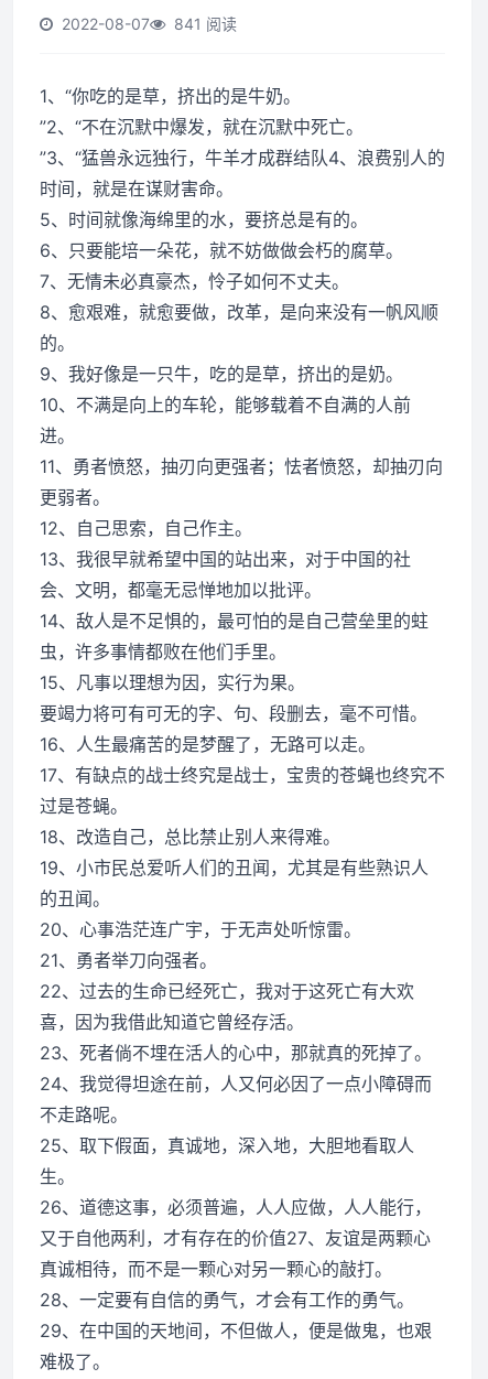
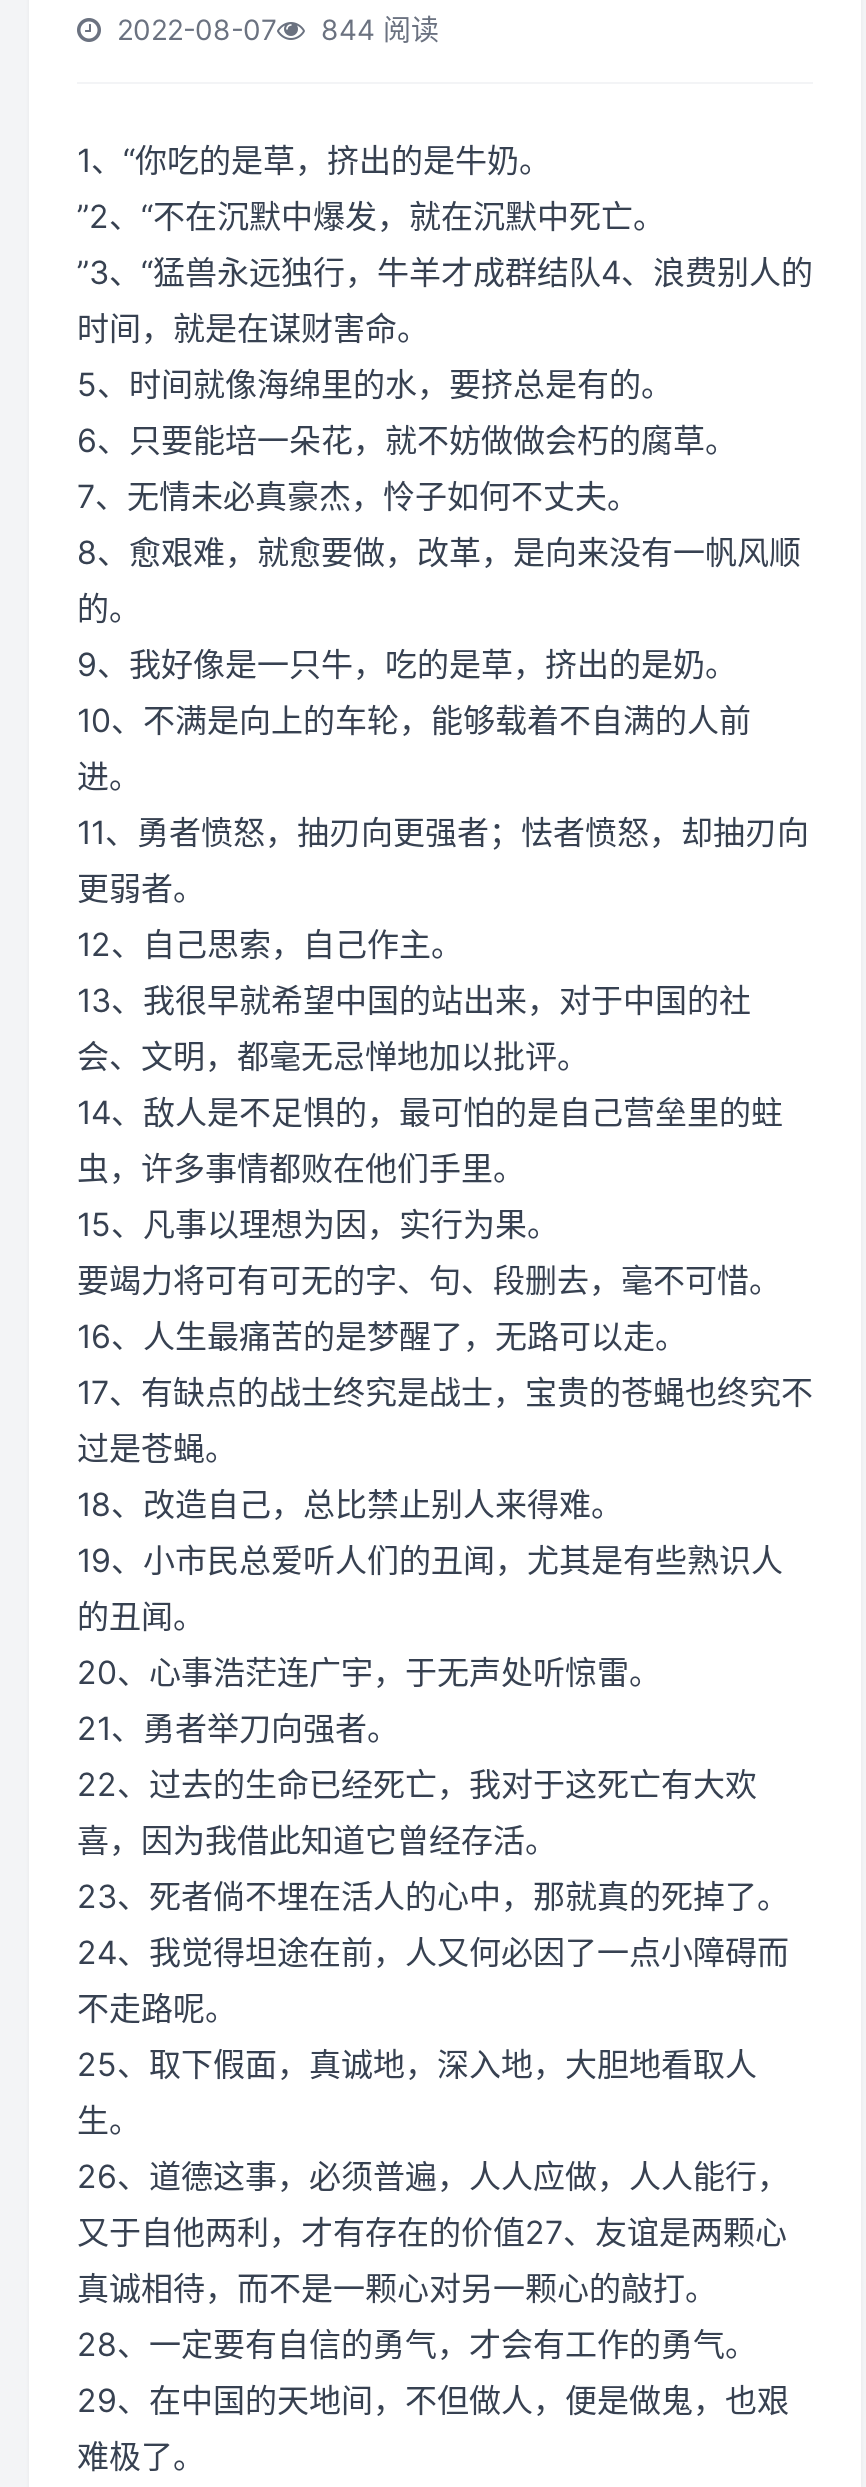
[57,14,237,33] 2022-08-07 841 阅读 -> [109,12,439,46] 2022-08-07 844 阅读

